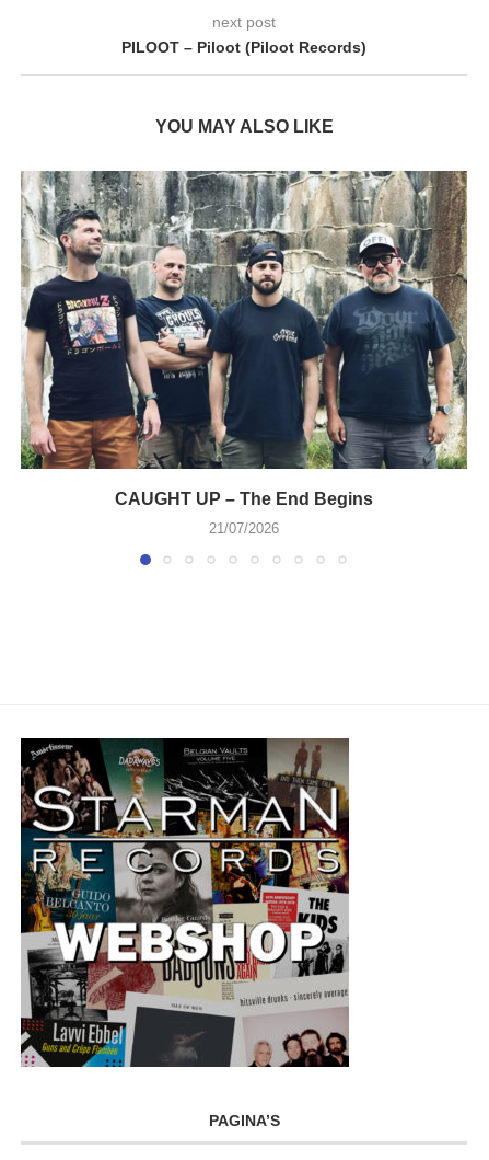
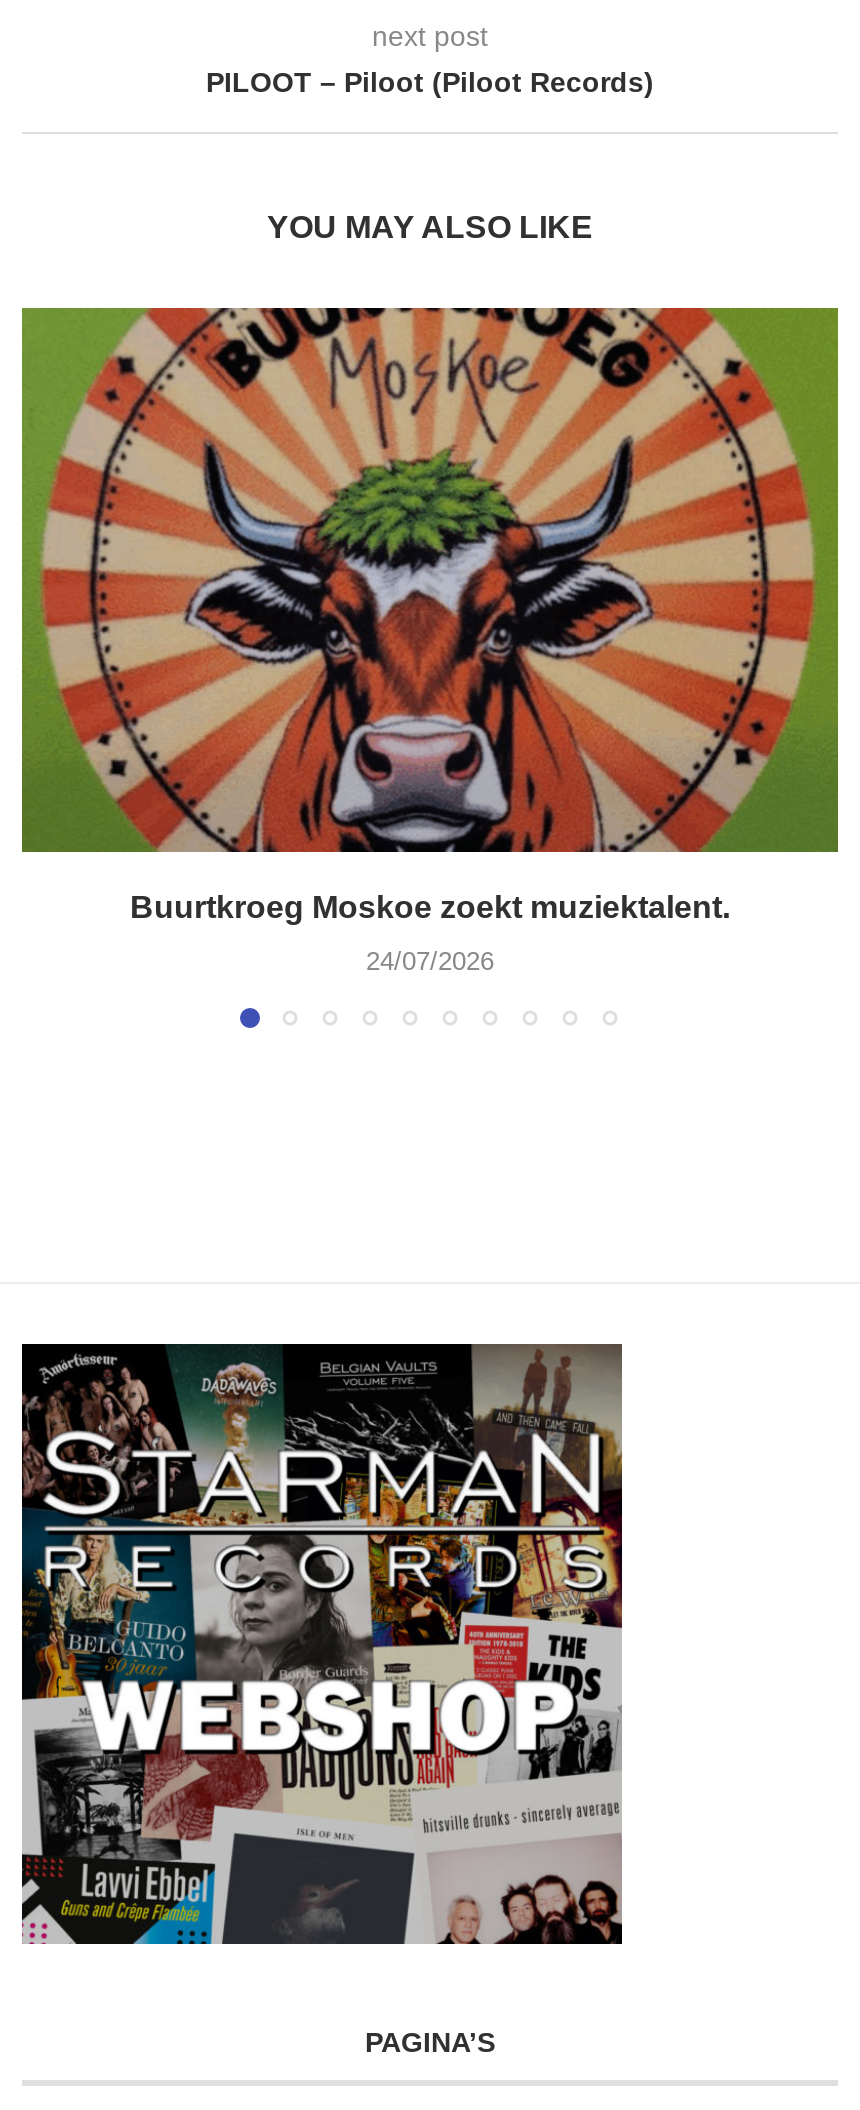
[21,170,467,509] [image] | CAUGHT UP – The End Begins -> [20,306,838,925] [image] | Buurtkroeg Moskoe zoekt muziektalent.
[209,521,279,537] 21/07/2026 -> [366,947,494,977] 24/07/2026

